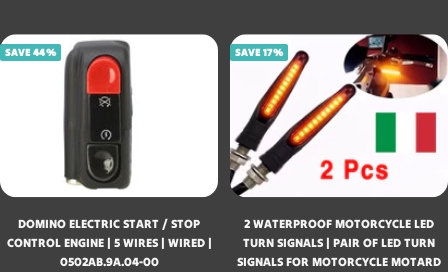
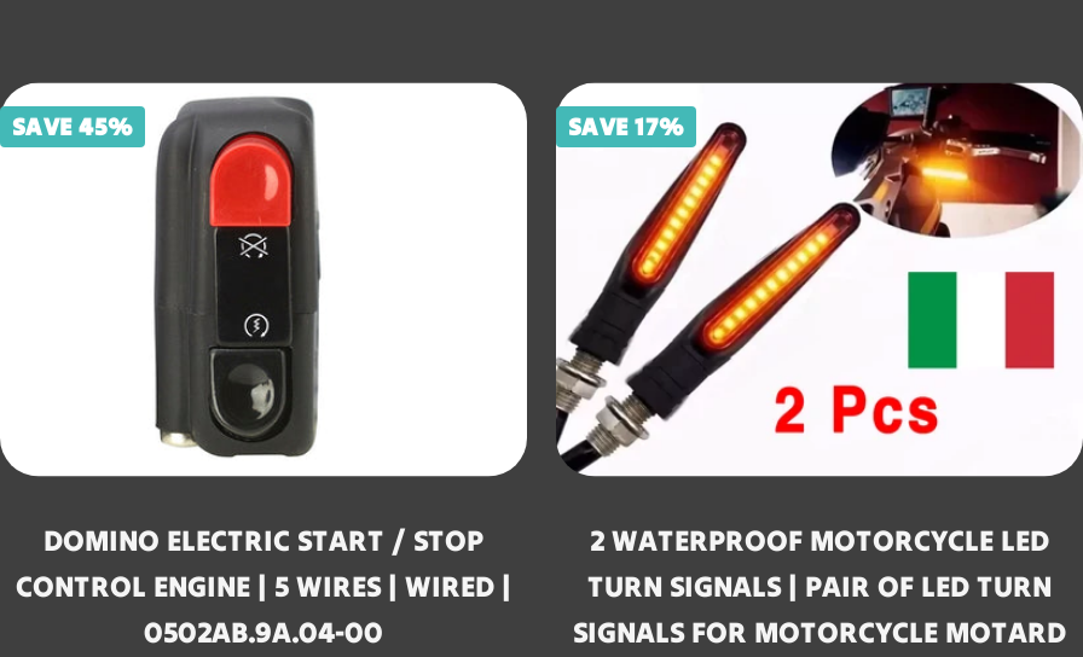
[5,46,56,59] SAVE 44% -> [12,112,133,143] SAVE 45%

